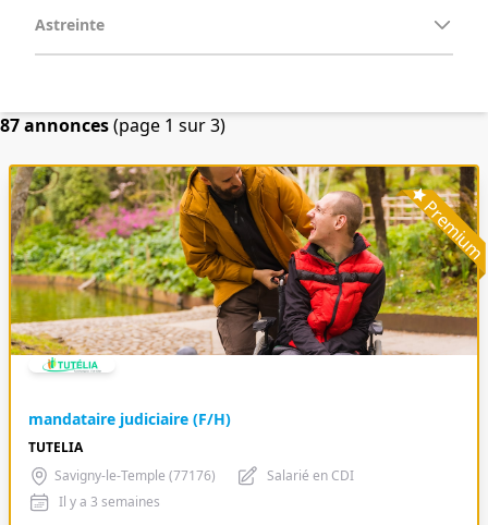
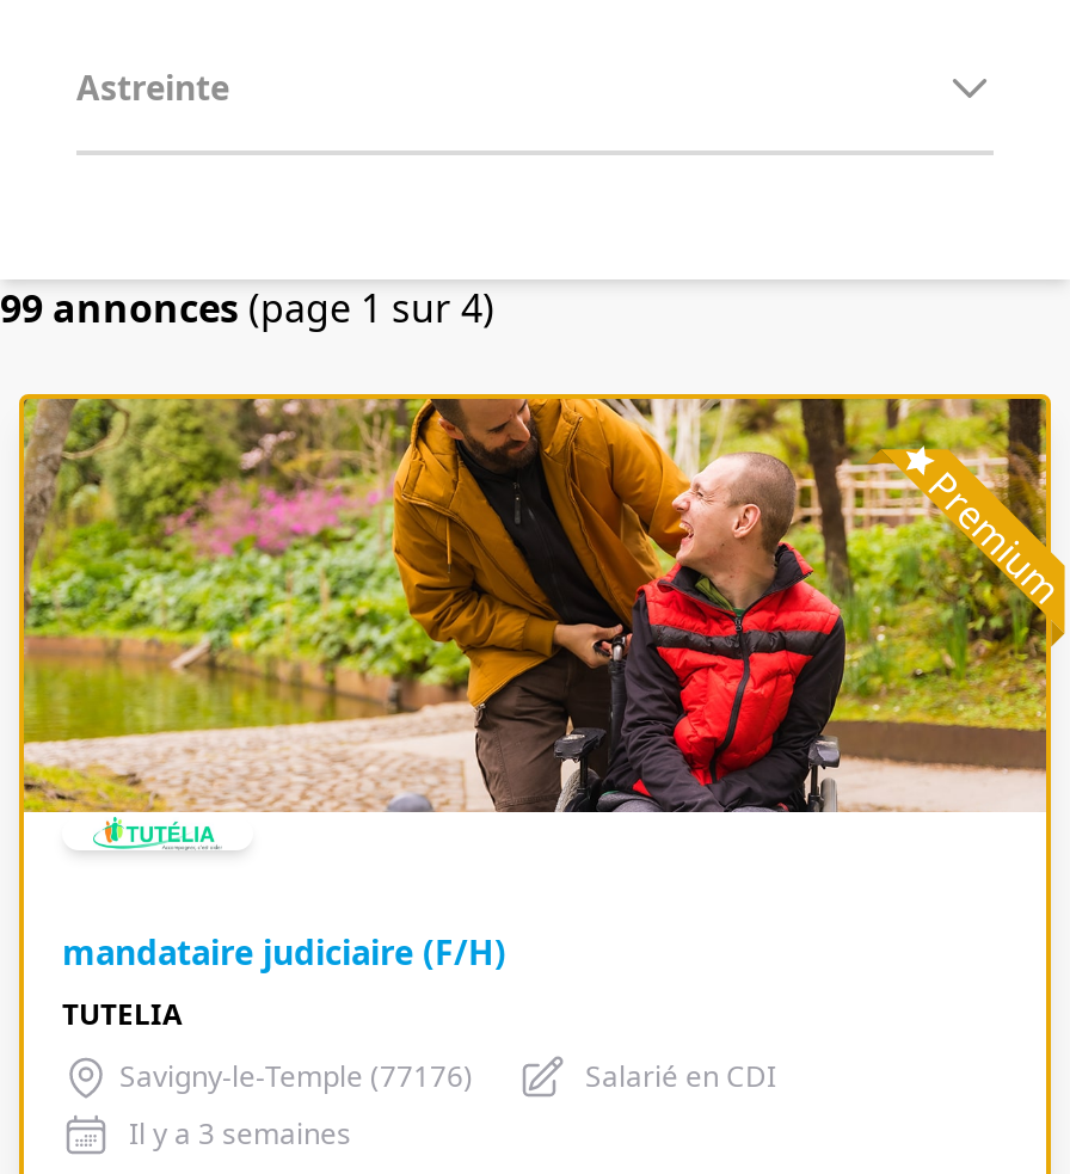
[0,113,225,137] 87 annonces (page 1 sur 3) -> [0,282,494,334] 99 annonces (page 1 sur 4)

